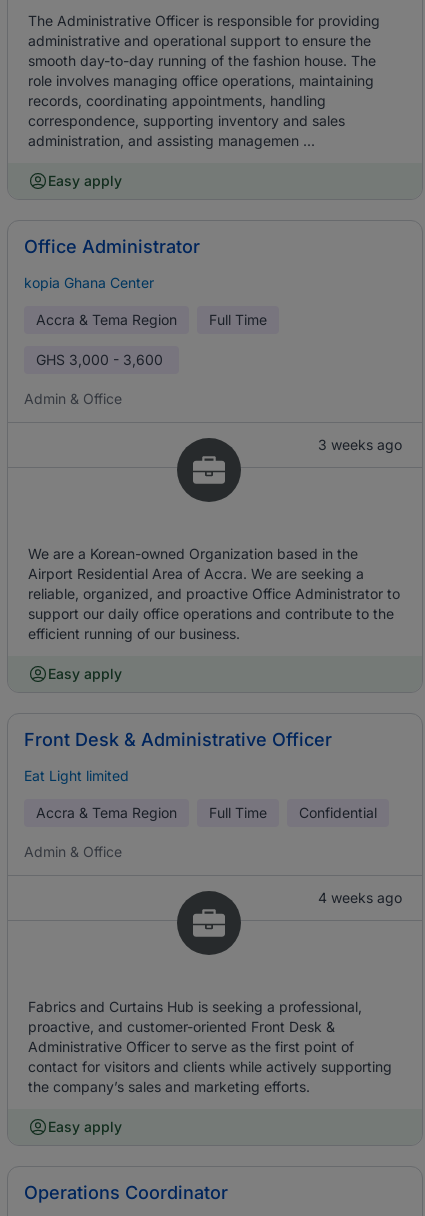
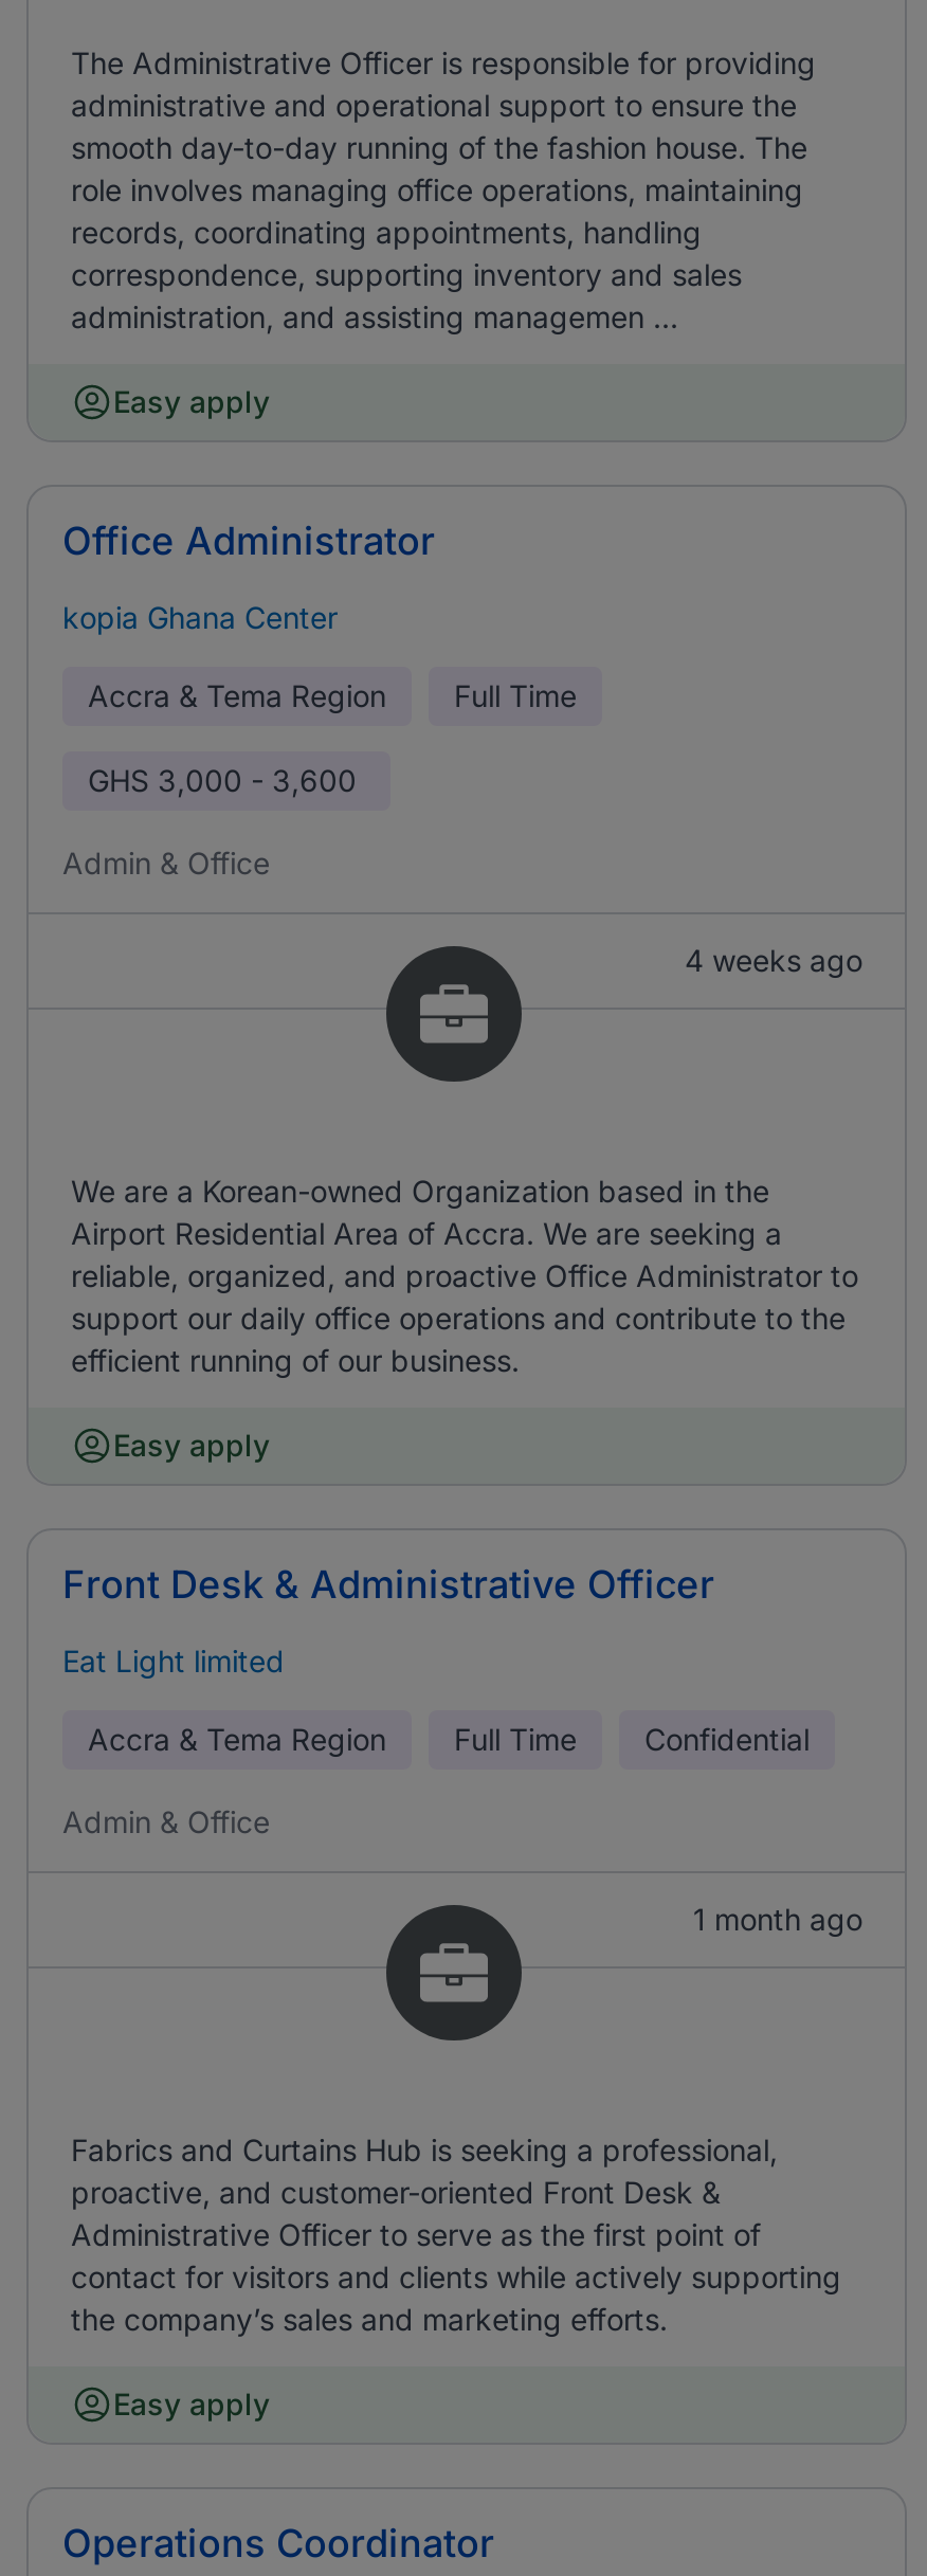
[318,436,402,453] 3 weeks ago -> [685,942,862,978] 4 weeks ago
[318,889,402,906] 4 weeks ago -> [693,1901,862,1937] 1 month ago

